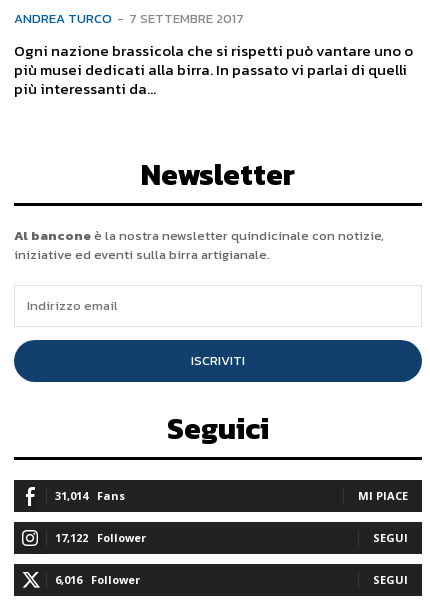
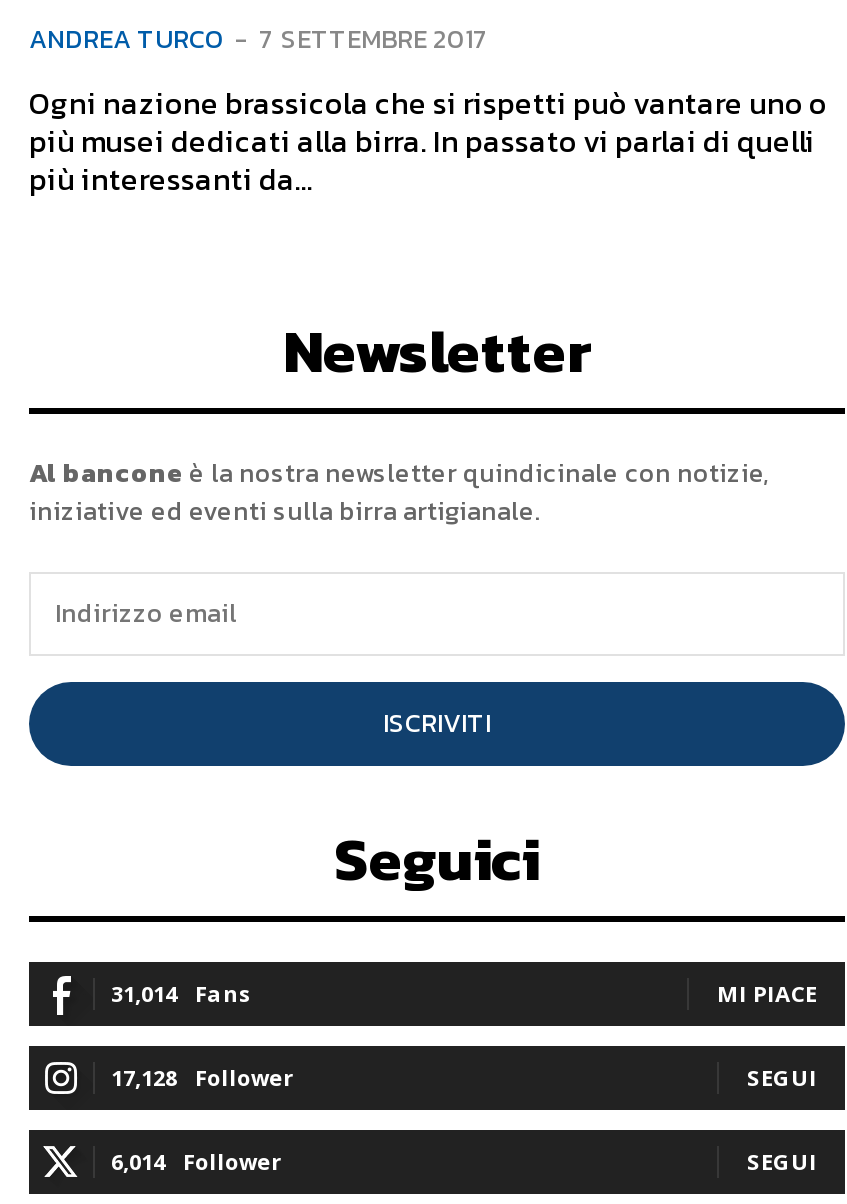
[55,530,146,545] 17,122 Follower -> [111,1061,293,1091] 17,128 Follower
[55,572,140,587] 6,016 Follower -> [111,1145,281,1175] 6,014 Follower

